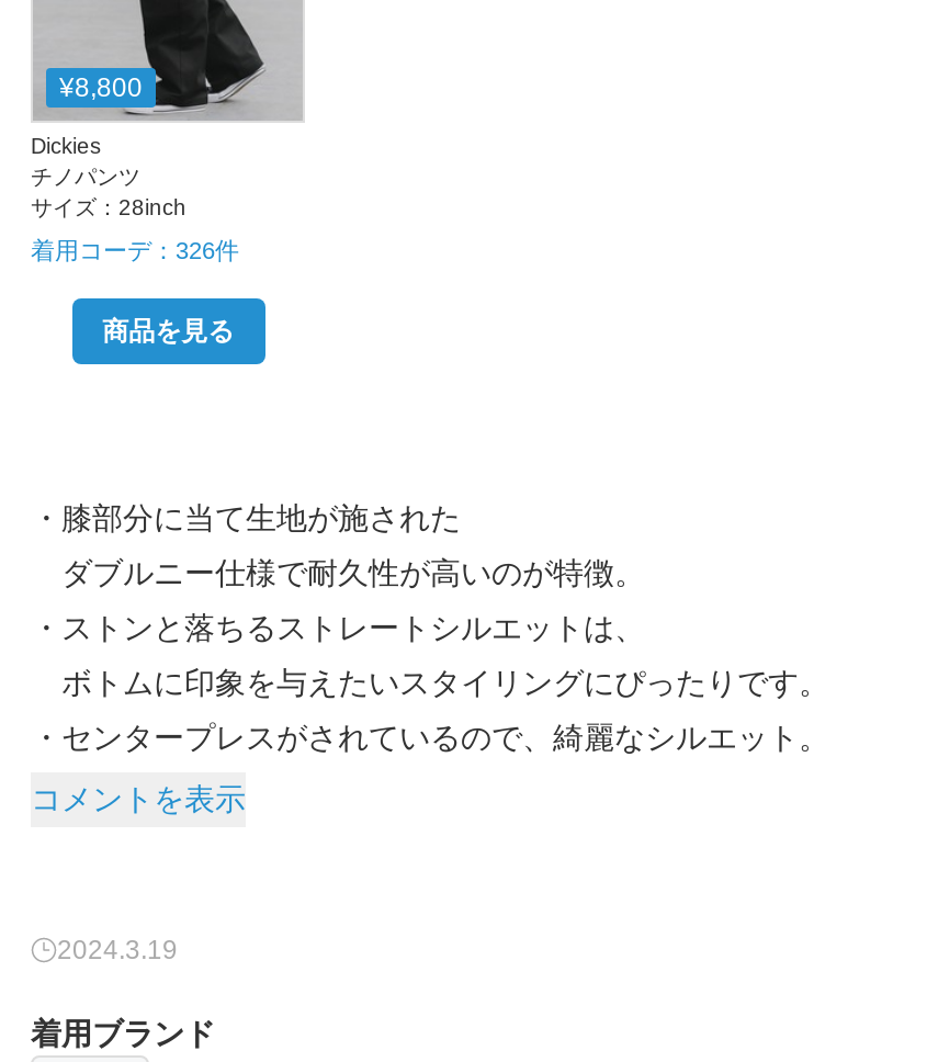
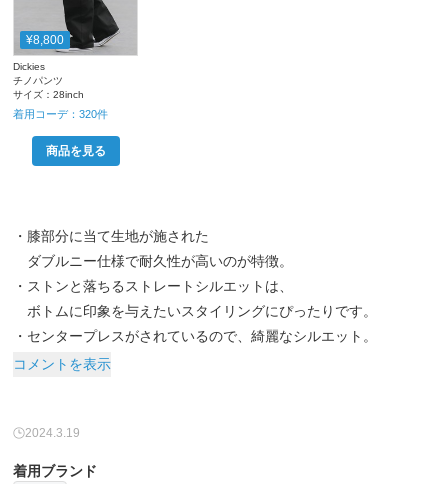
[31,236,239,262] 着用コーデ：326件 -> [13,108,108,120] 着用コーデ：320件

